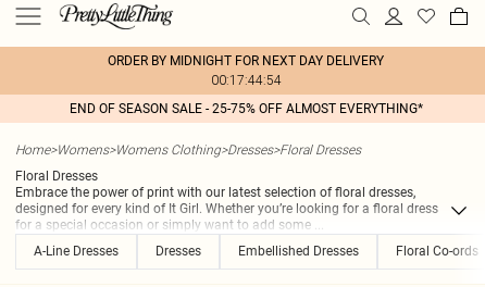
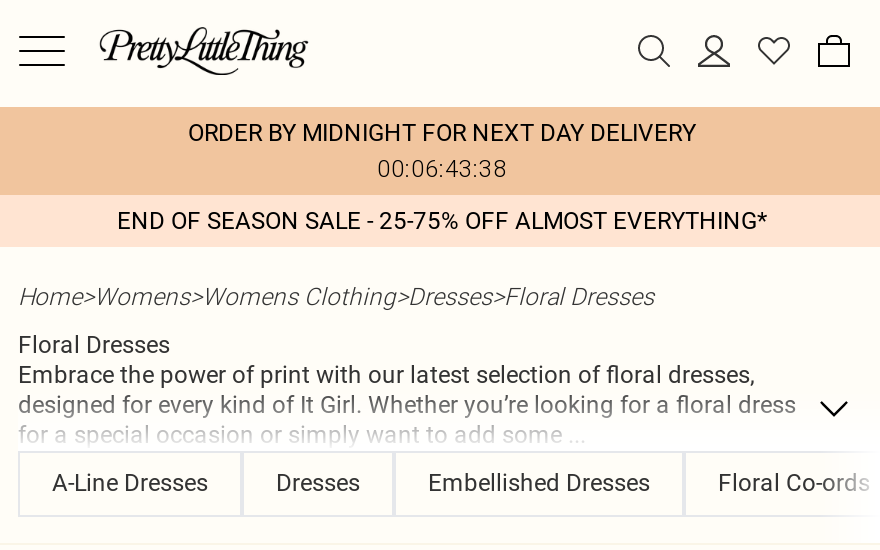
[210,72,281,88] 00:17:44:54 -> [377,153,507,183] 00:06:43:38

